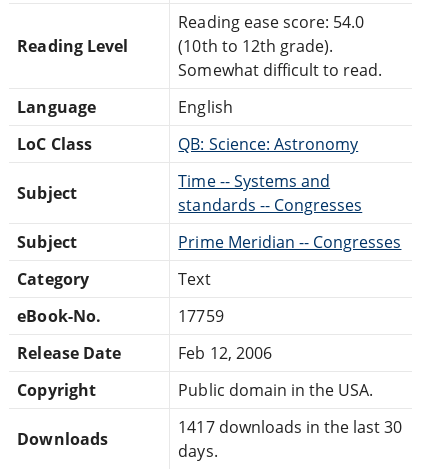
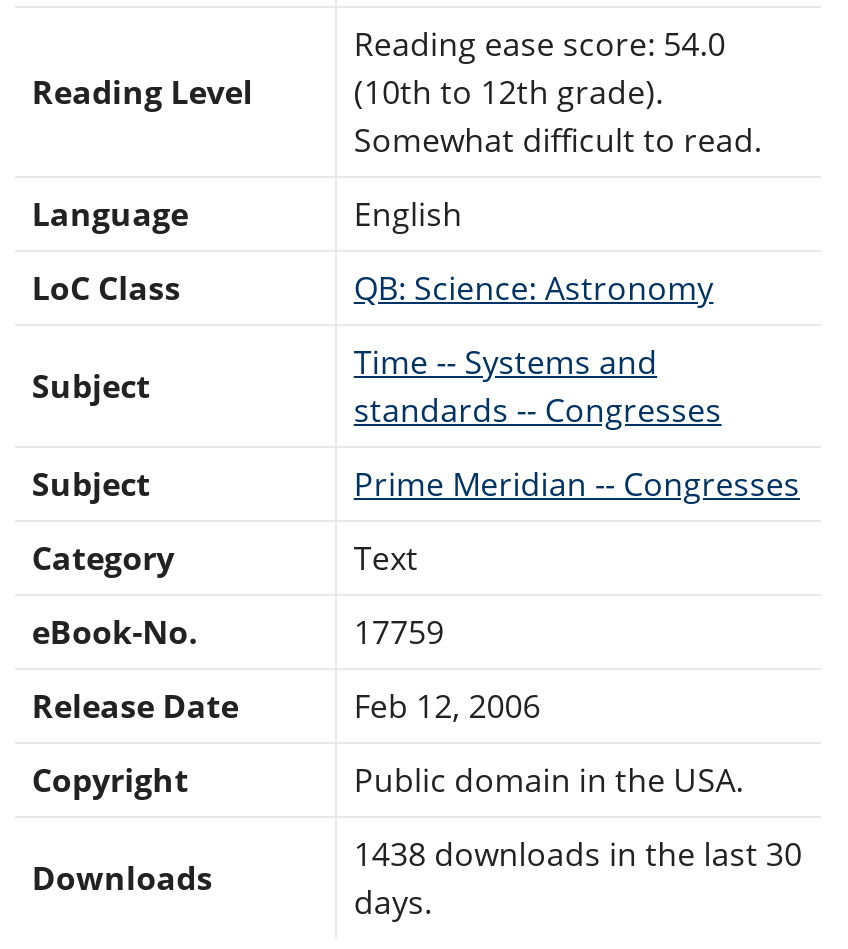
[178,416,402,438] 1417 downloads in the last 30 -> [354,831,802,875] 1438 downloads in the last 30

